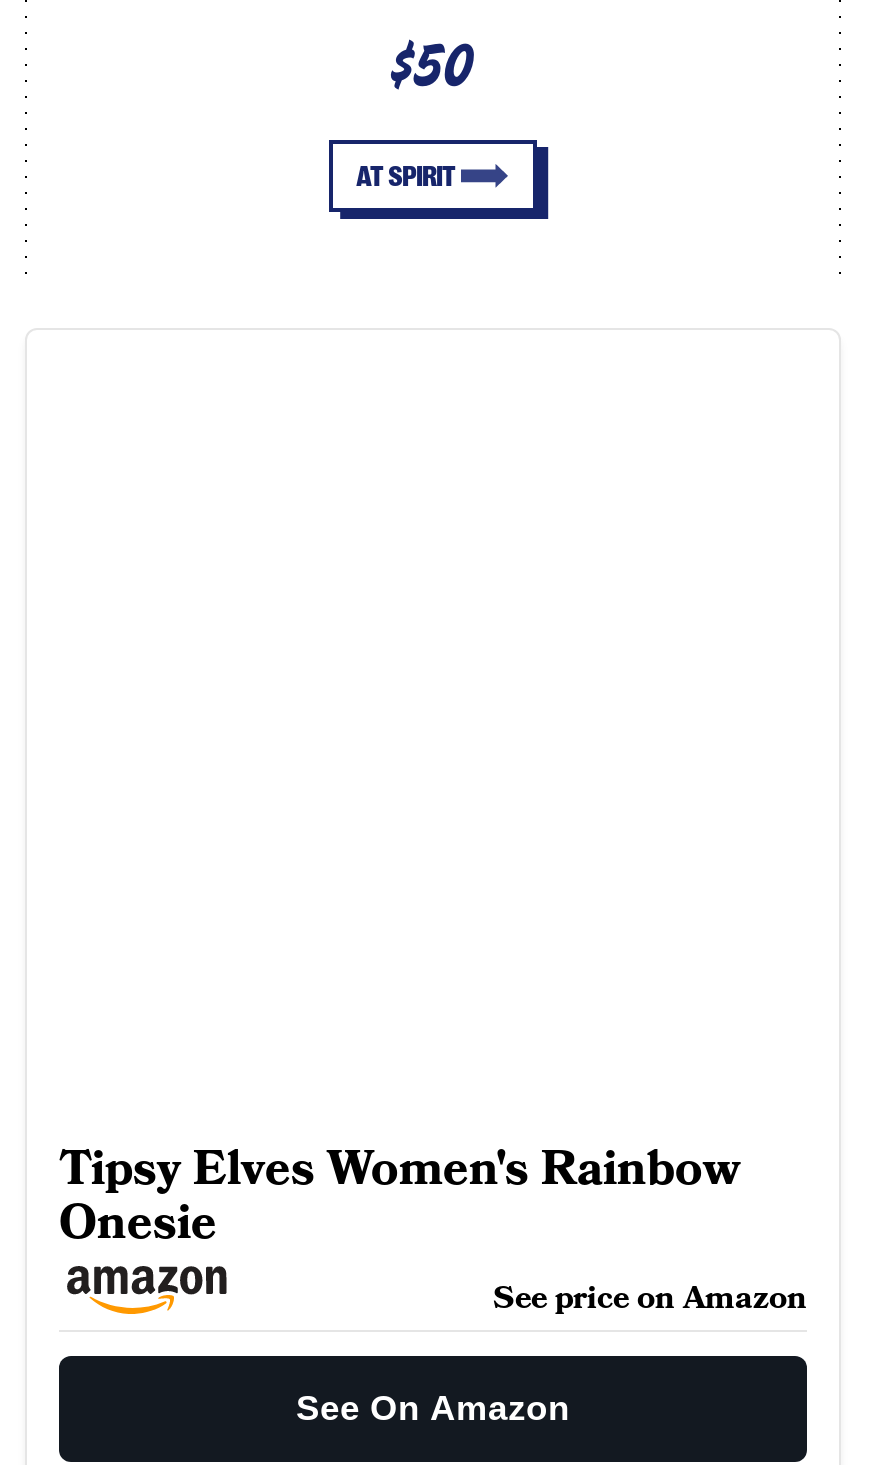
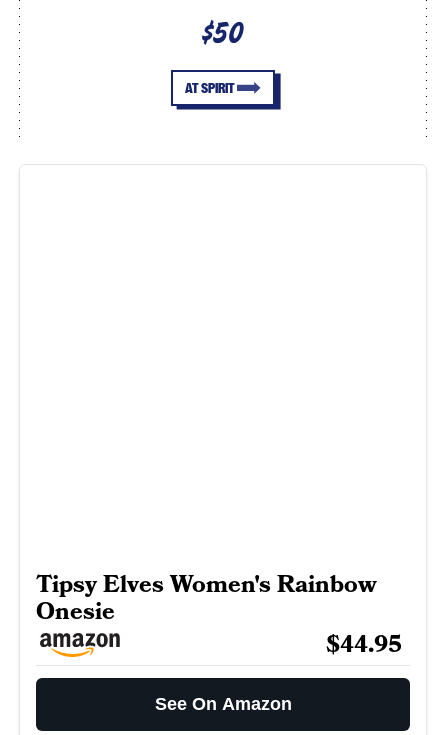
[493,1275,807,1319] See price on Amazon -> [326,627,402,660] $44.95

